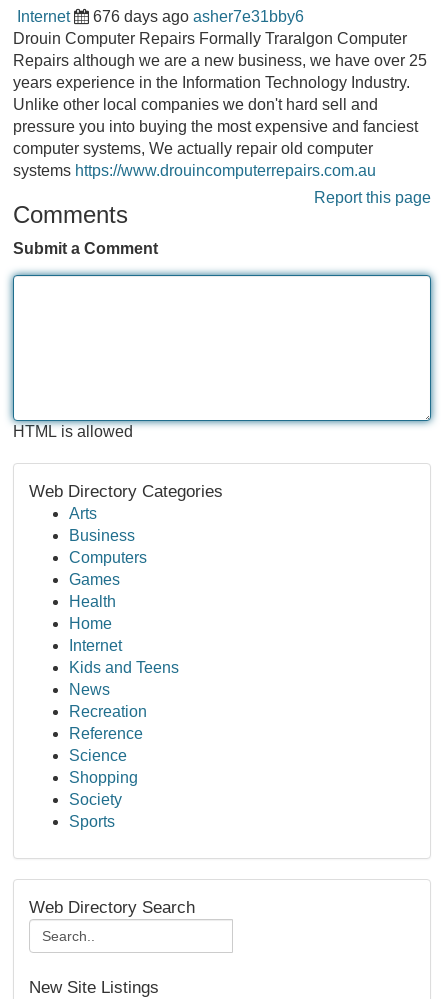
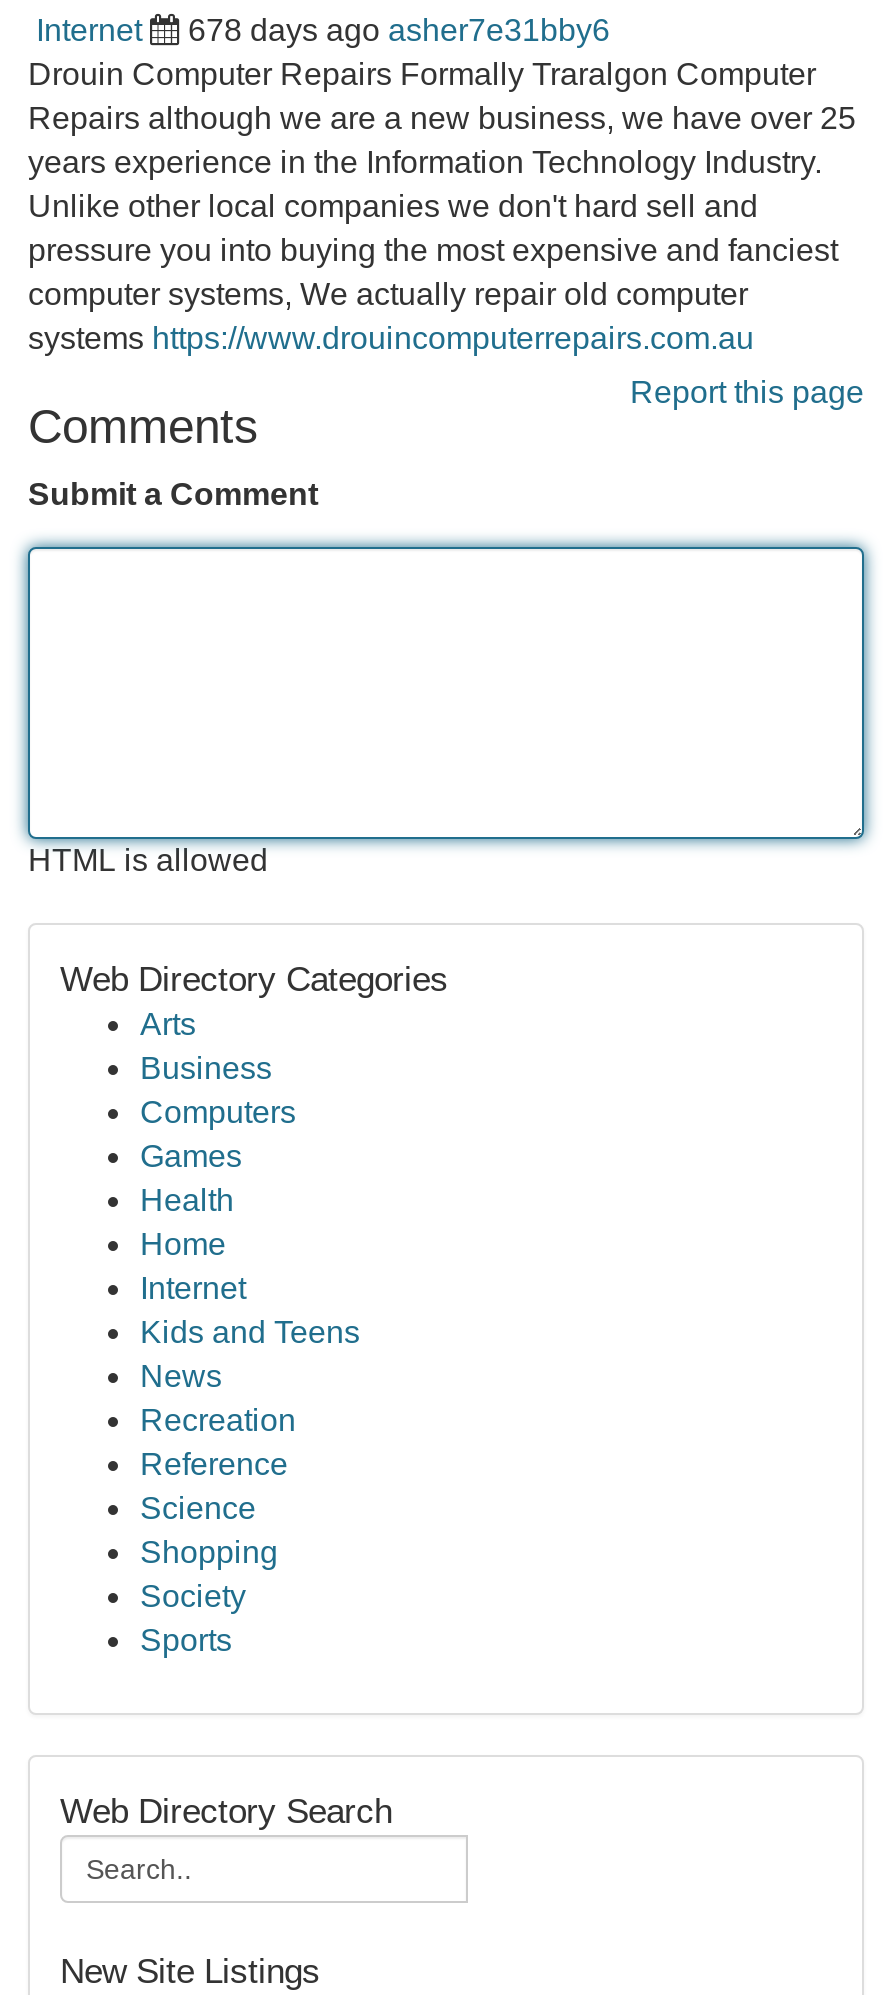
[93,8,304,25] 676 days ago asher7e31bby6 -> [188,13,610,47] 678 days ago asher7e31bby6

